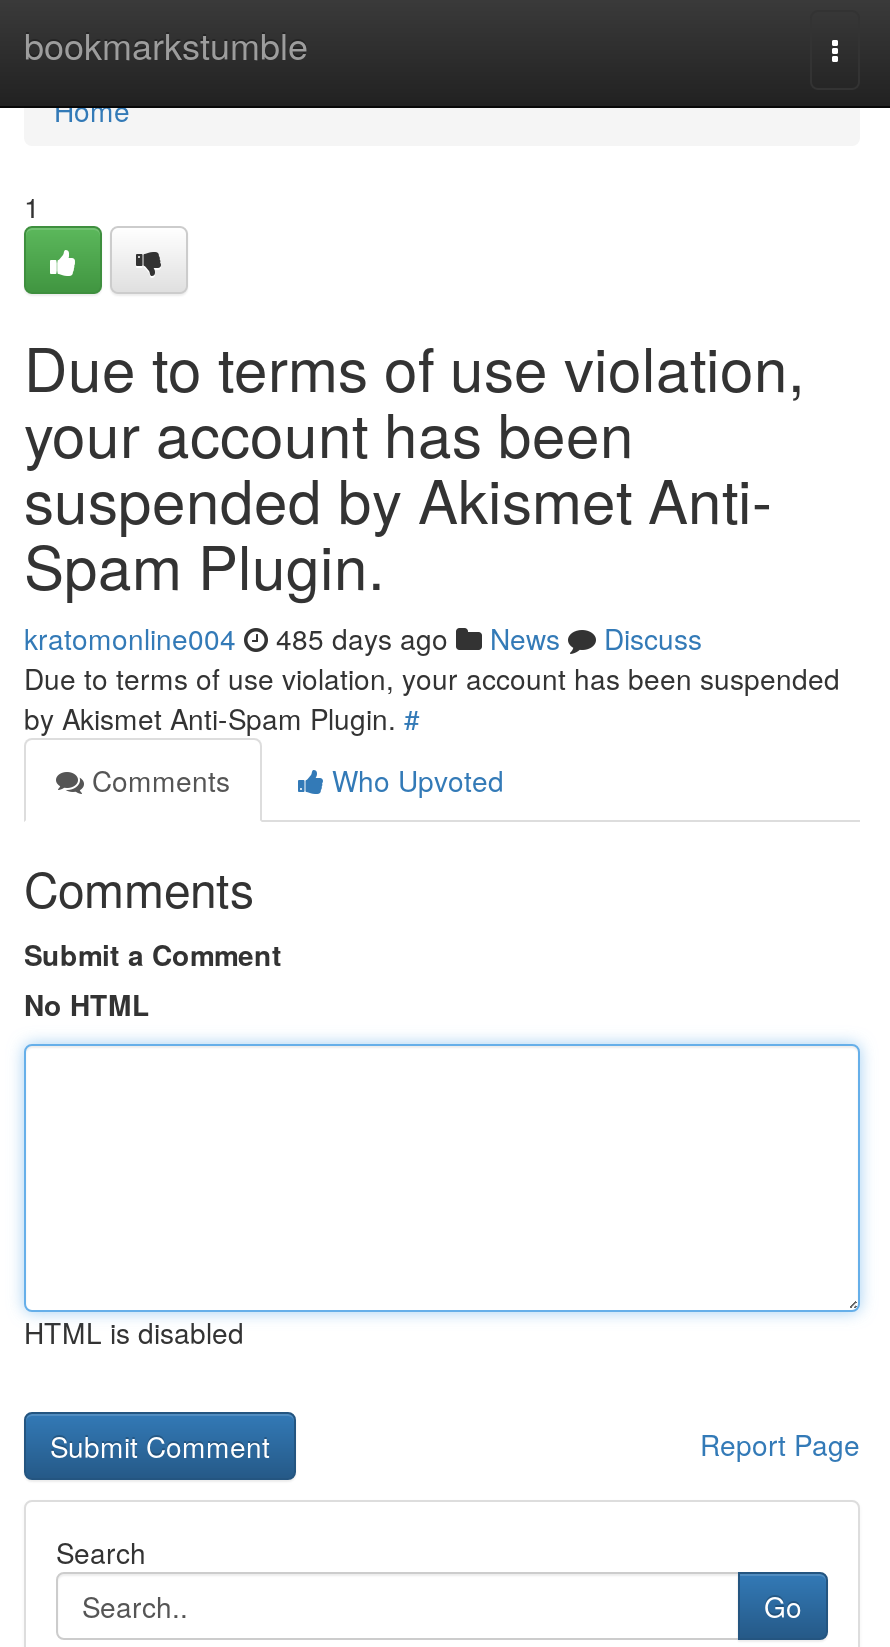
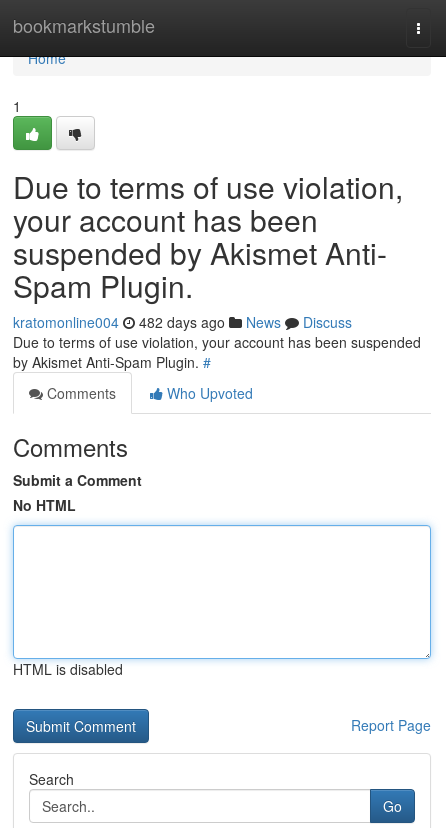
[24,618,702,658] kratomonline004 485 days ago News Discuss -> [13,312,352,332] kratomonline004 482 days ago News Discuss

